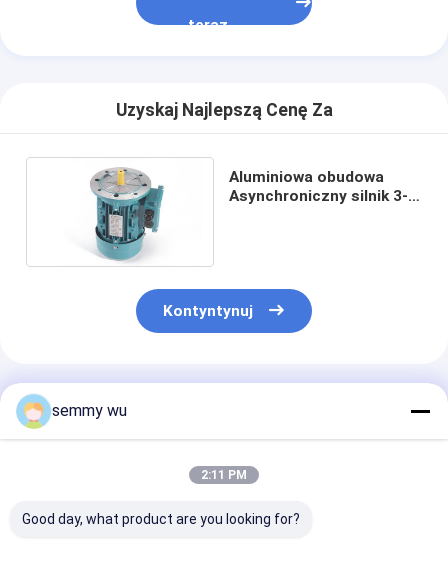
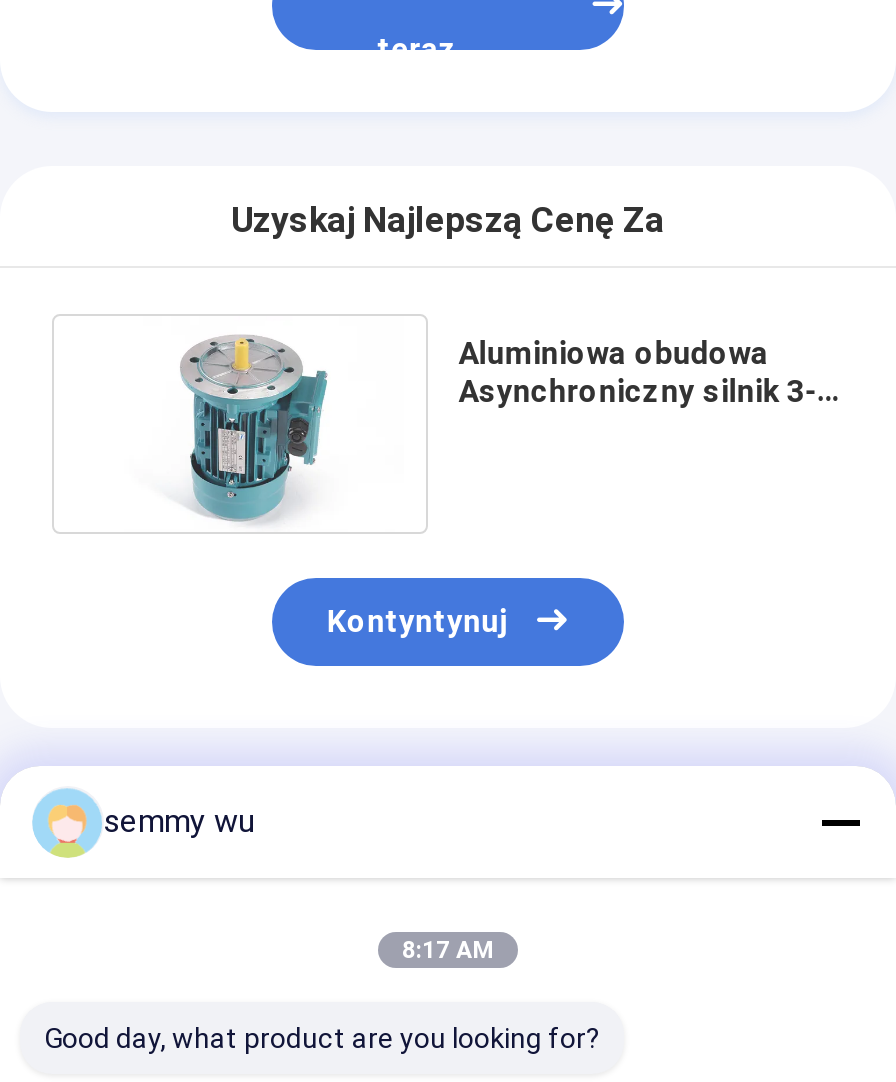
[201,468,247,482] 2:11 PM -> [402,936,494,964] 8:17 AM

